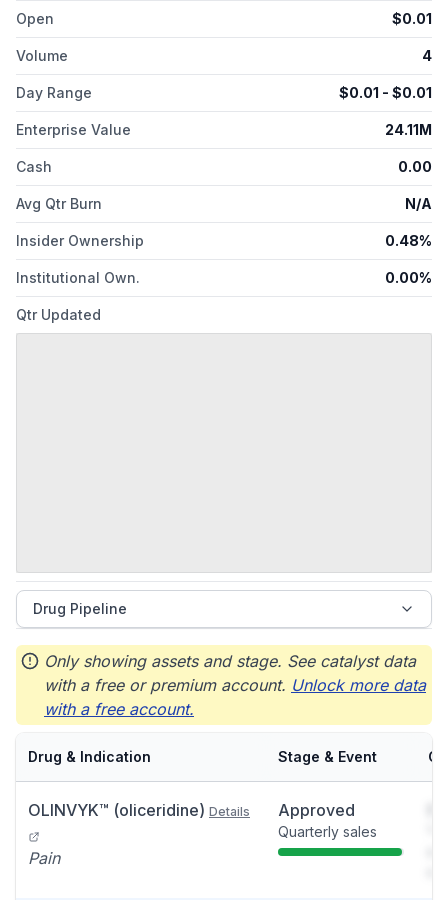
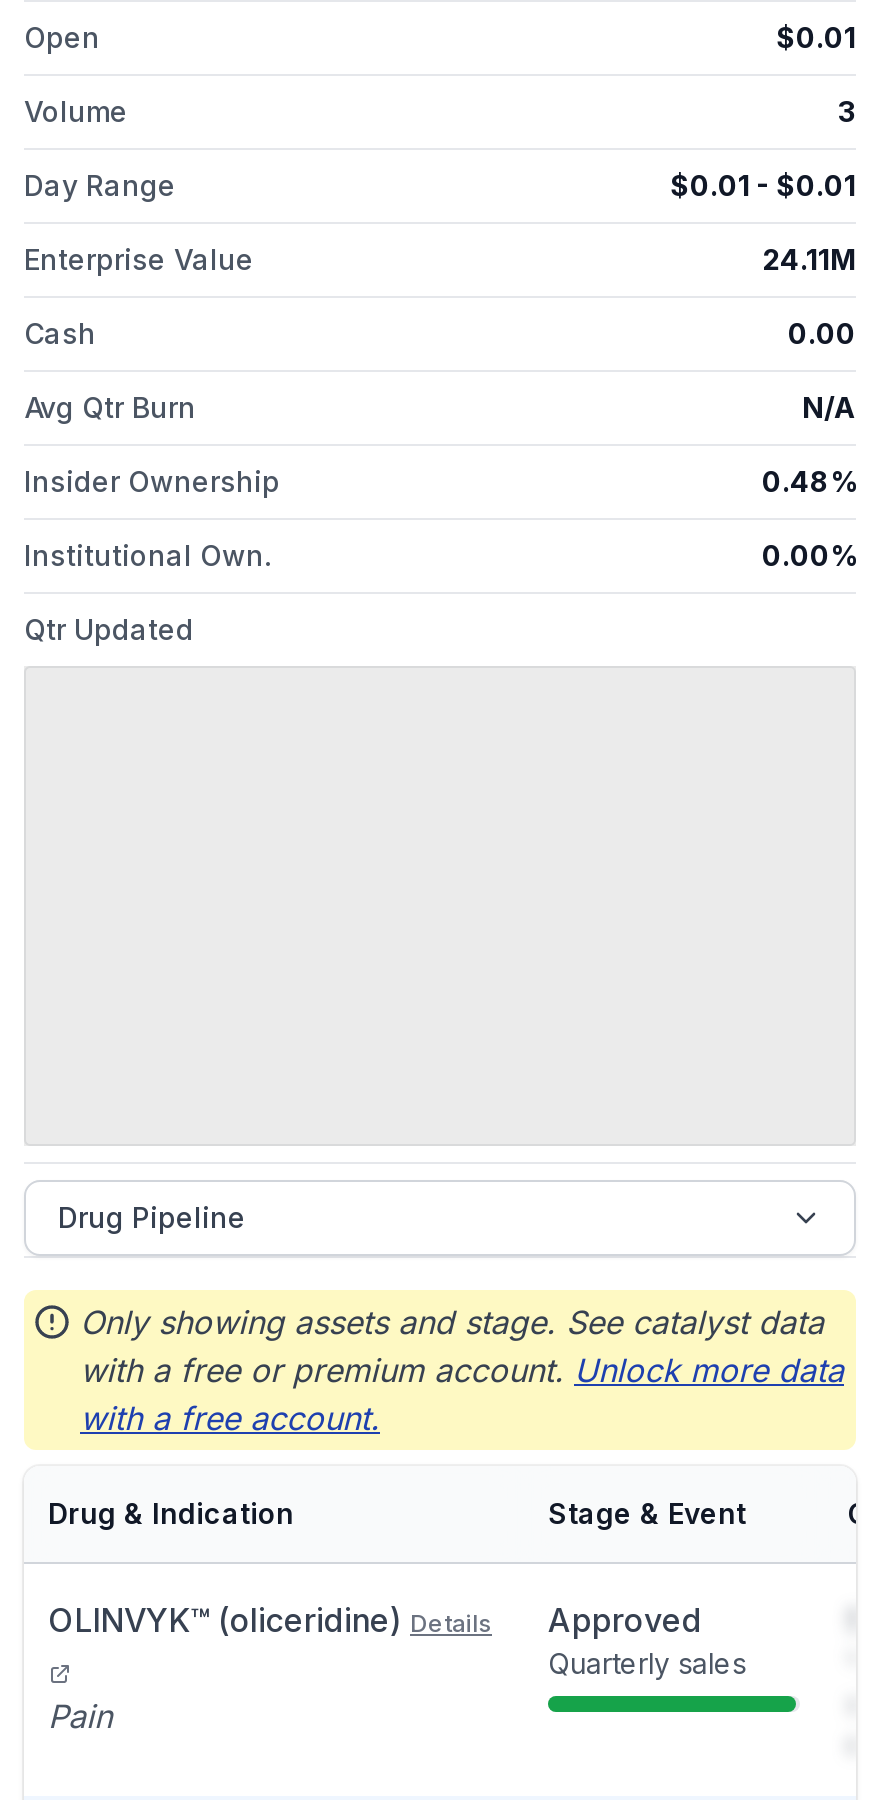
[422,47,432,64] 4 -> [838,94,856,128] 3

